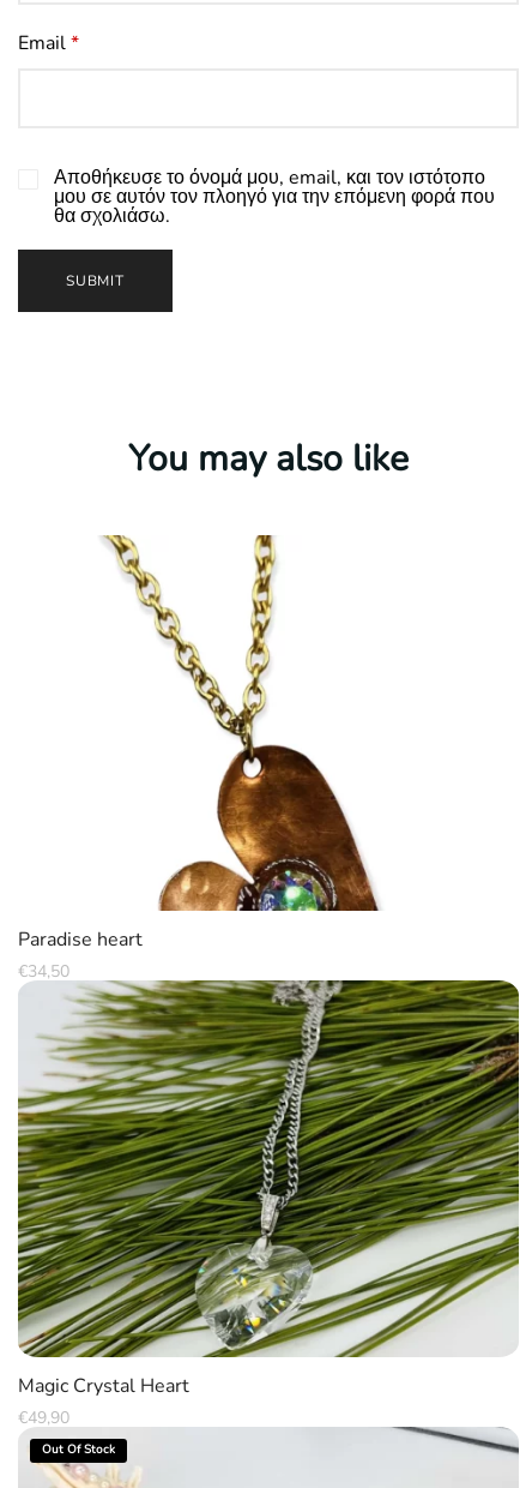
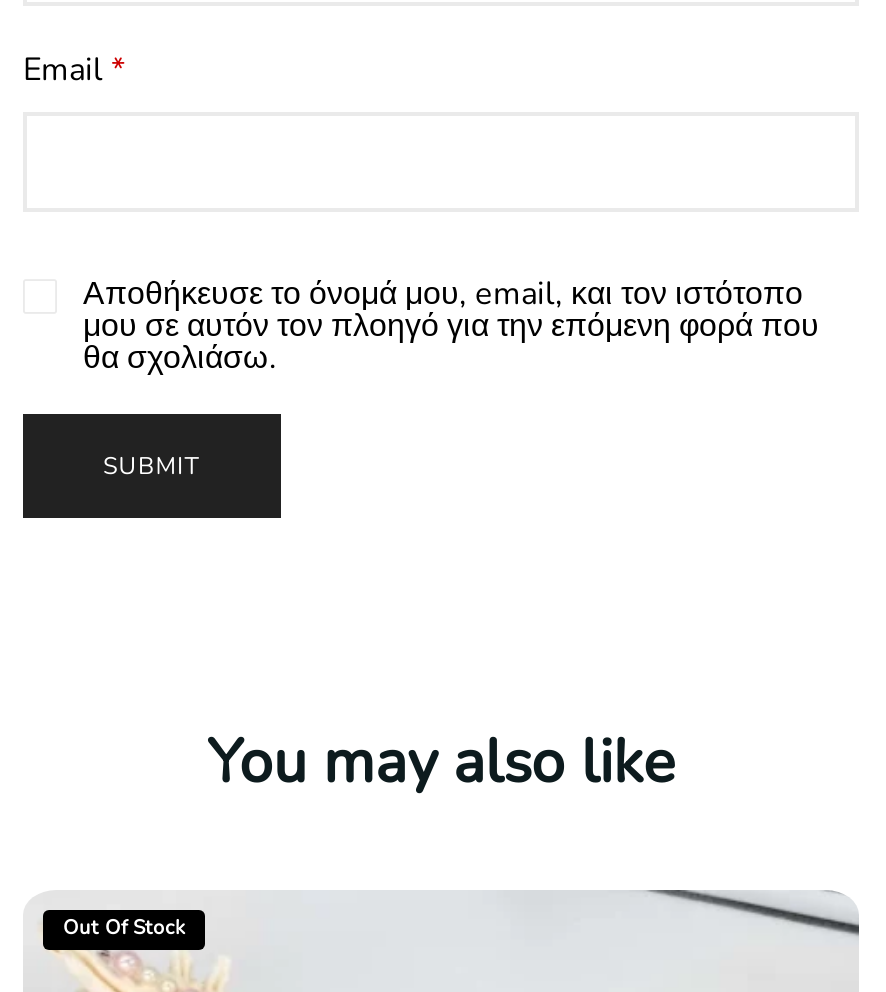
[18,534,379,983] [image] | Paradise heart | €34,50 -> none
[17,979,520,1429] [image] | Magic Crystal Heart | €49,90 -> none

